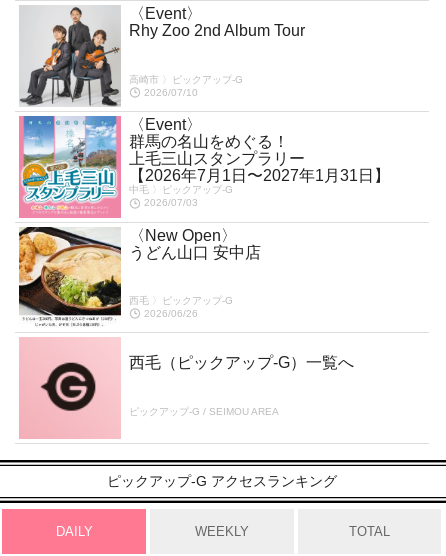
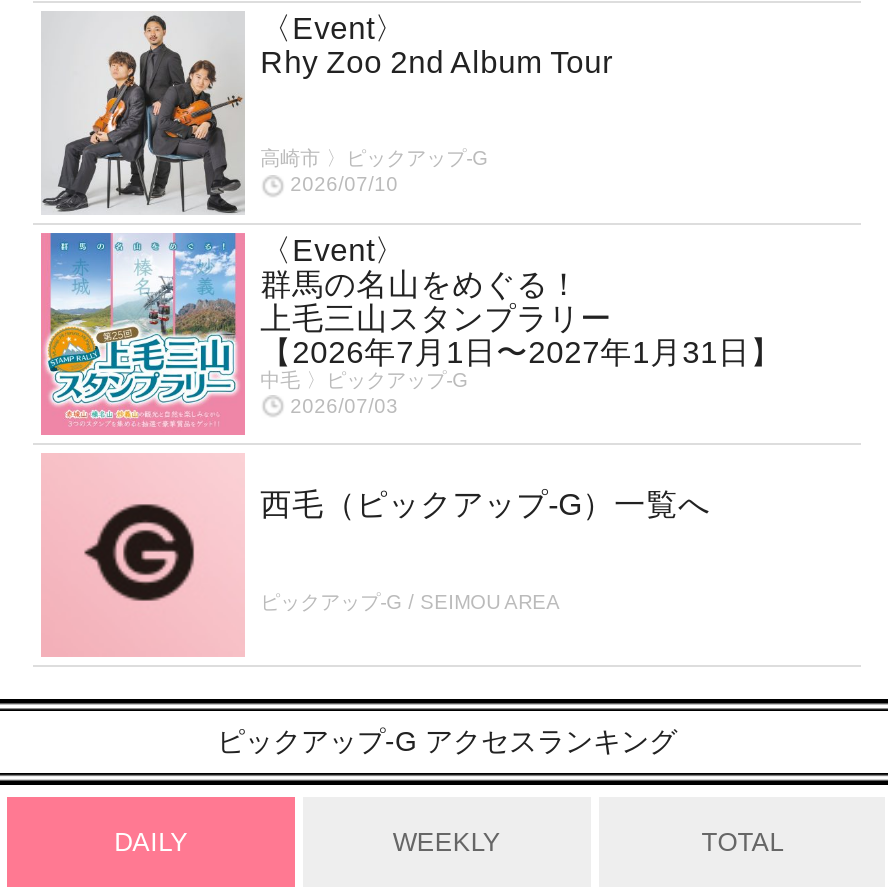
[18,226,261,328] [image] | 〈New Open〉 | うどん山口 安中店 | 西毛 〉ピックアップ-G | 2026/06/26 -> none

